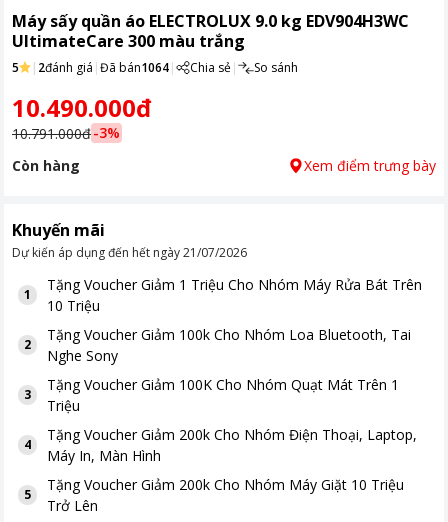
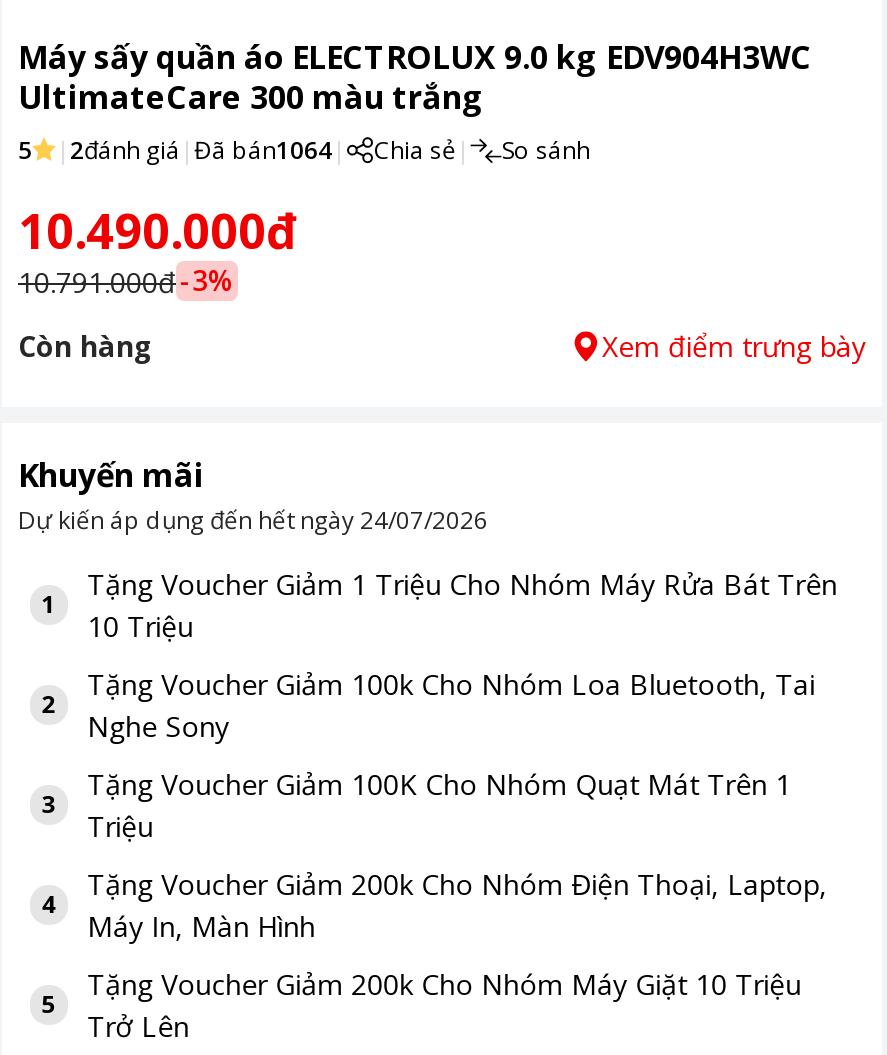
[12,244,247,261] Dự kiến áp dụng đến hết ngày 21/07/2026 -> [18,503,488,537] Dự kiến áp dụng đến hết ngày 24/07/2026

